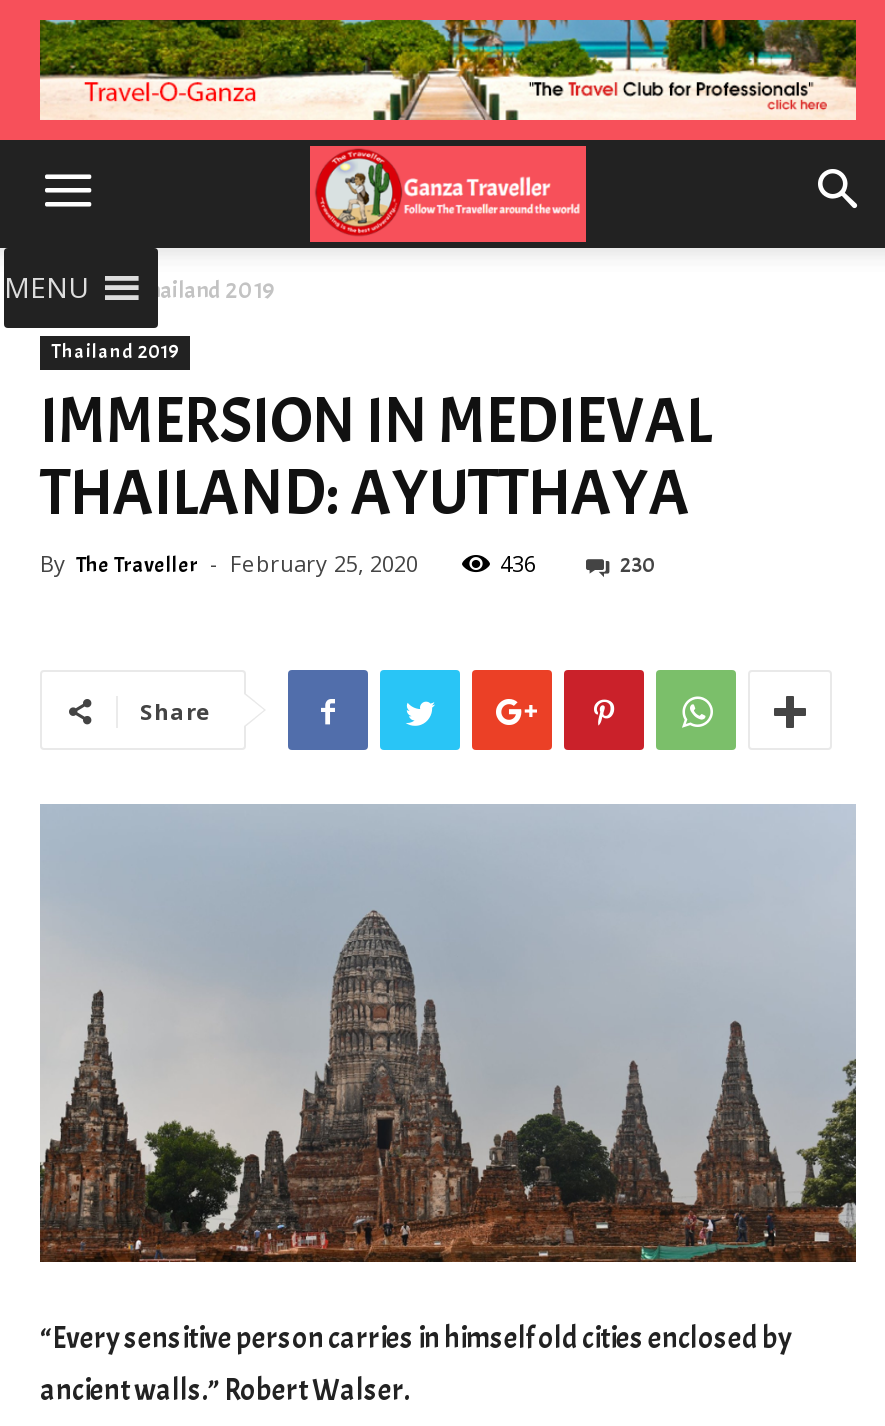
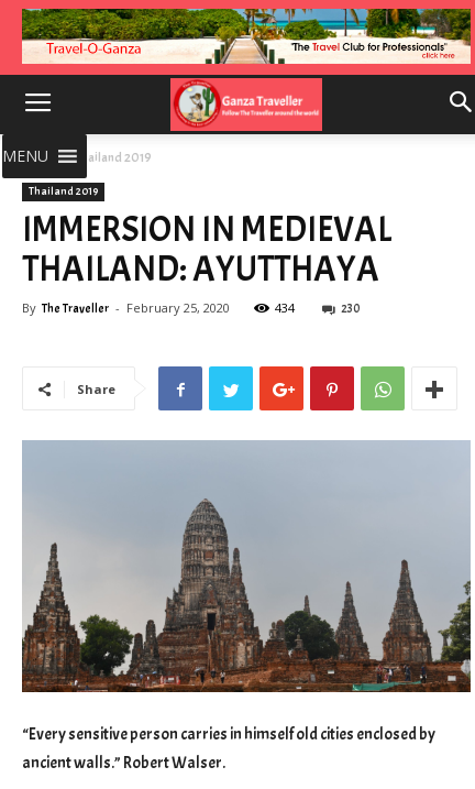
[500,548,536,578] 436 -> [275,299,295,316] 434

